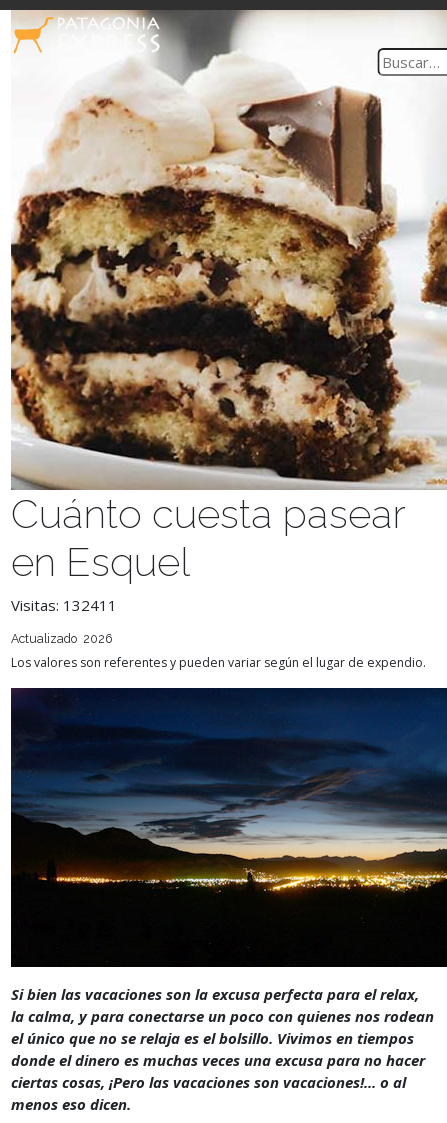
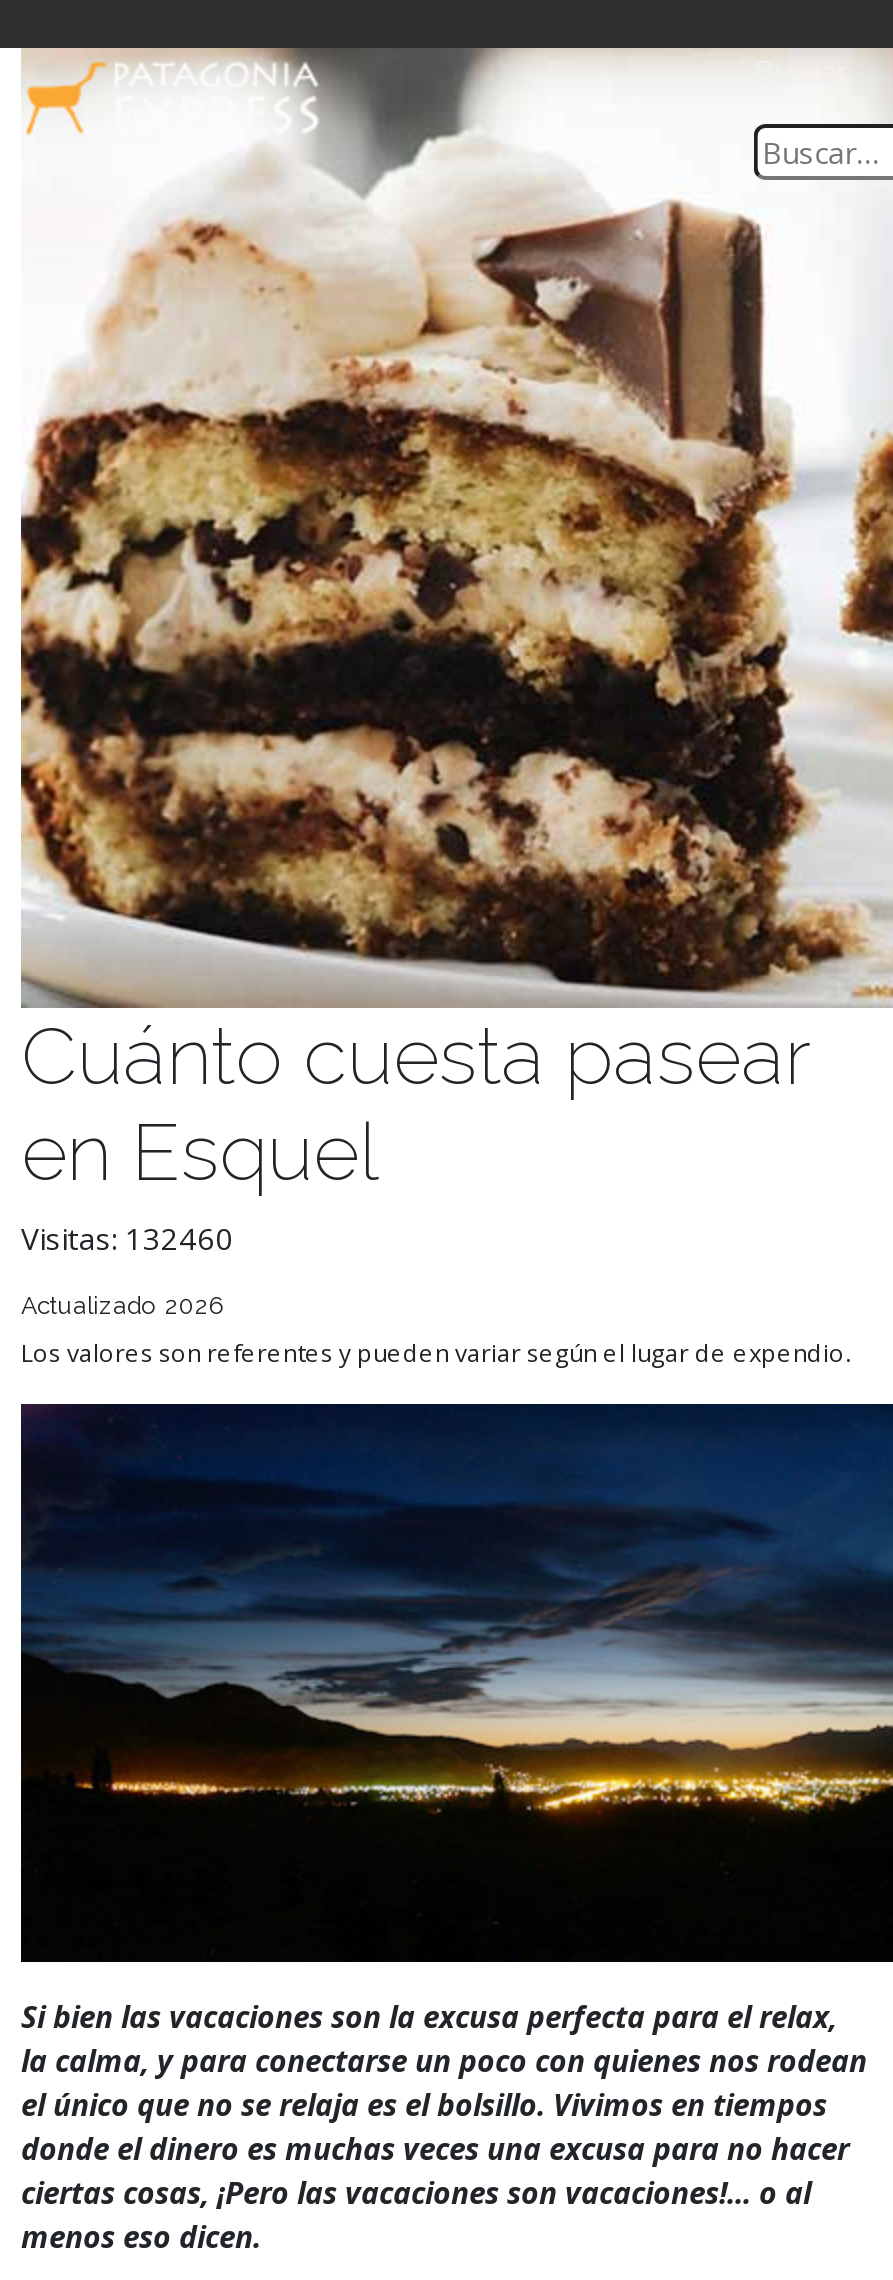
[11,595,117,615] Visitas: 132411 -> [21,1218,233,1258] Visitas: 132460

